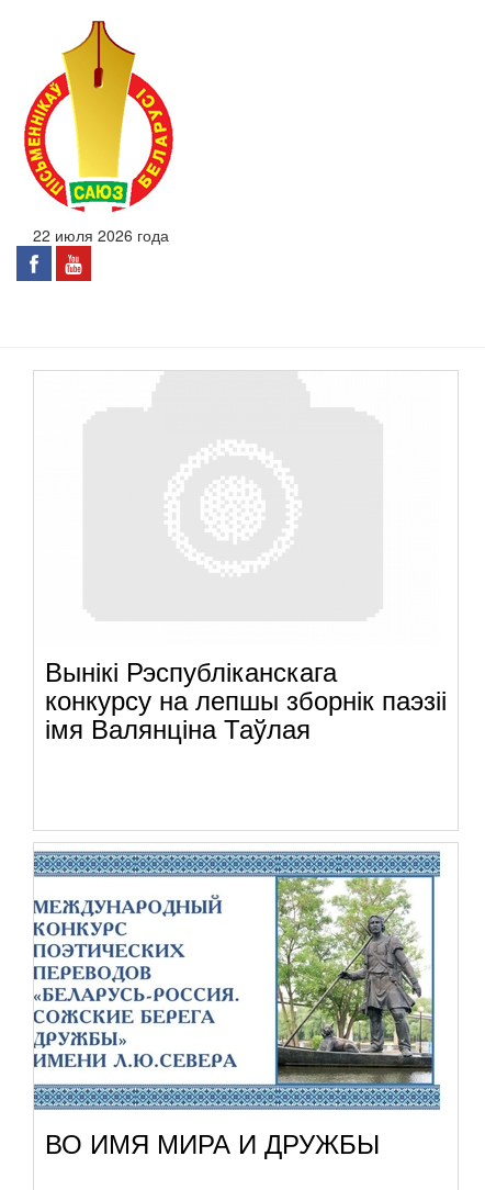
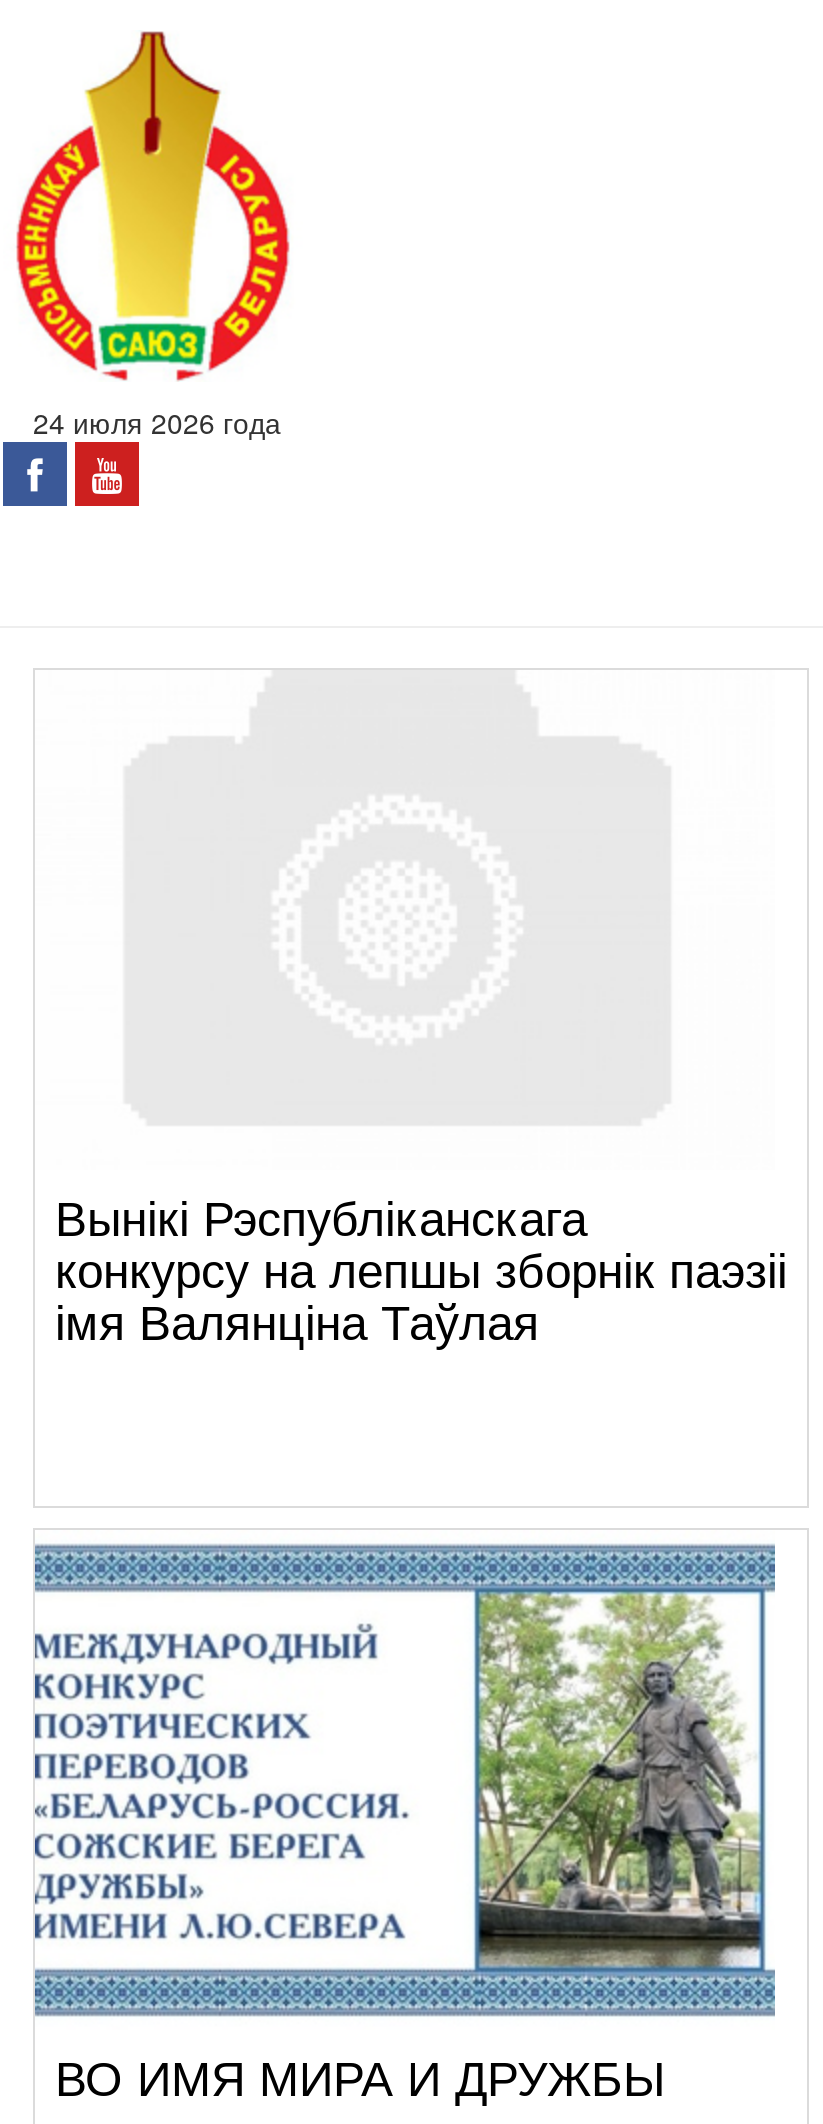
[33,224,169,246] 22 июля 2026 года -> [33,402,281,442] 24 июля 2026 года

